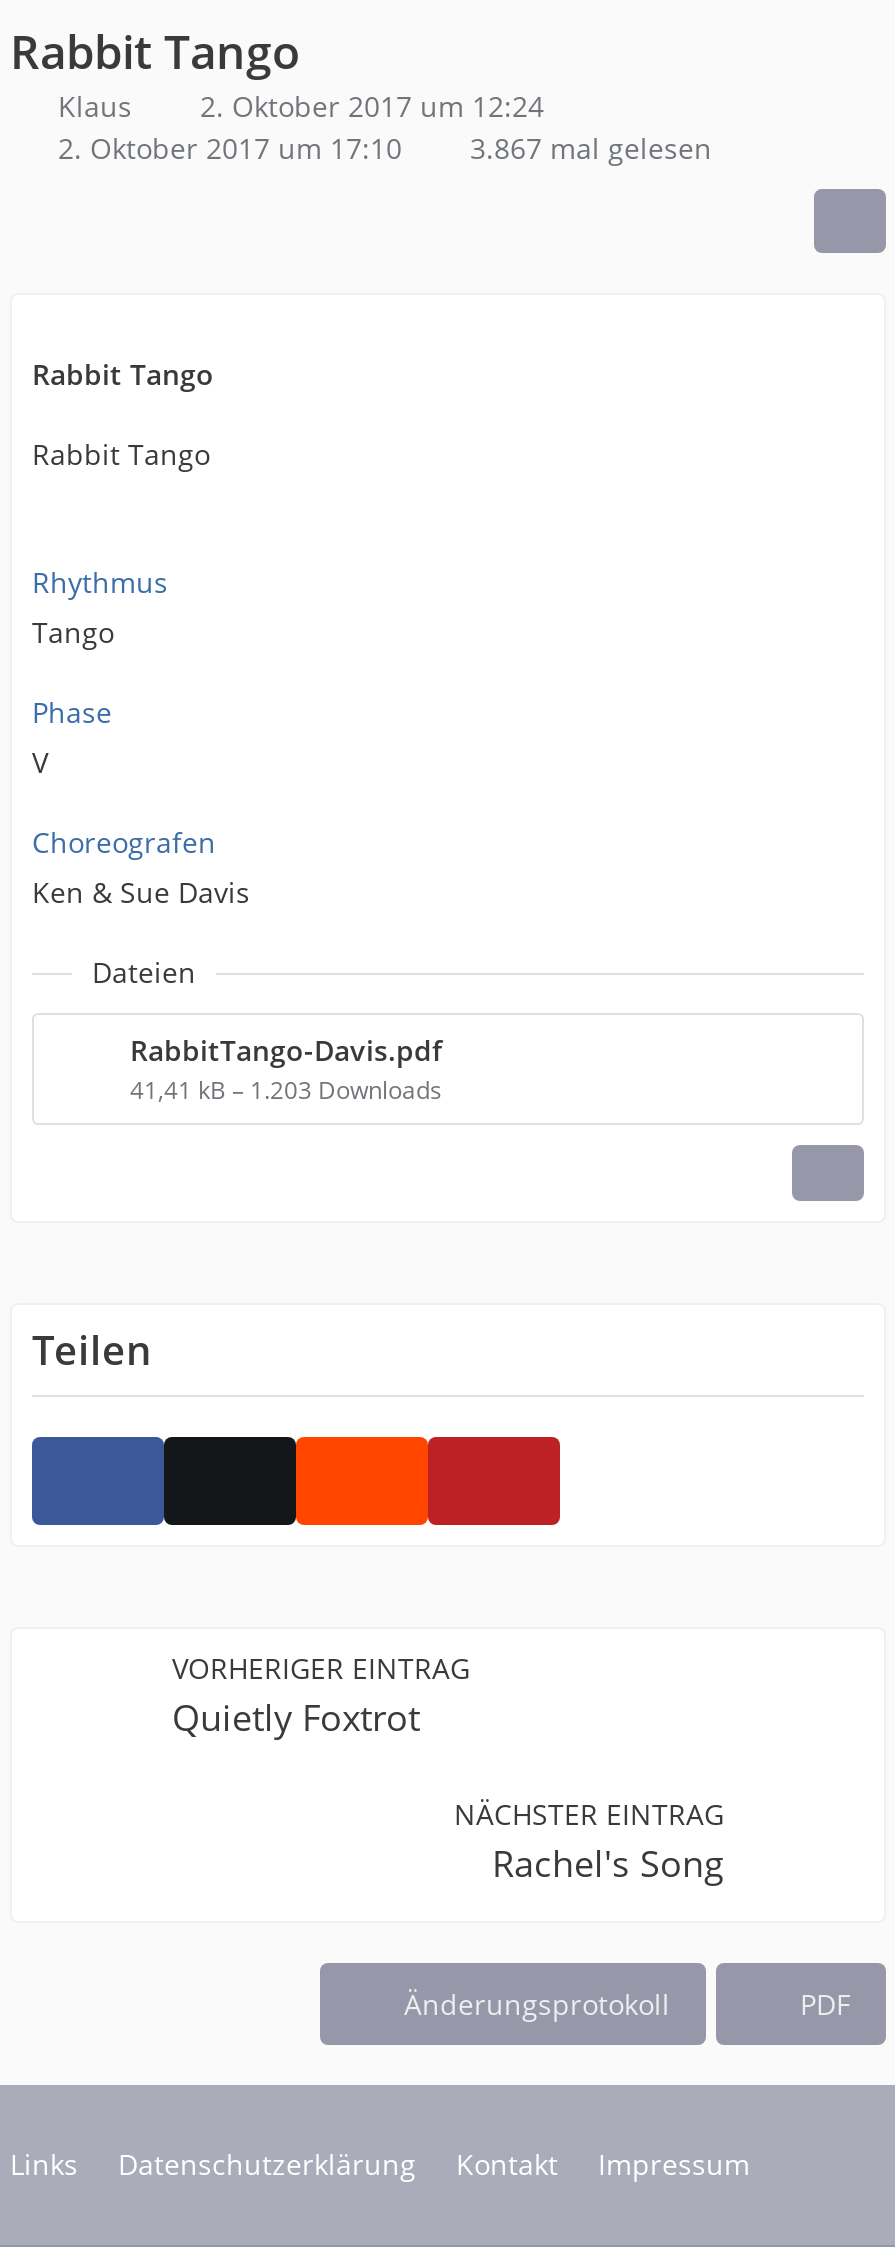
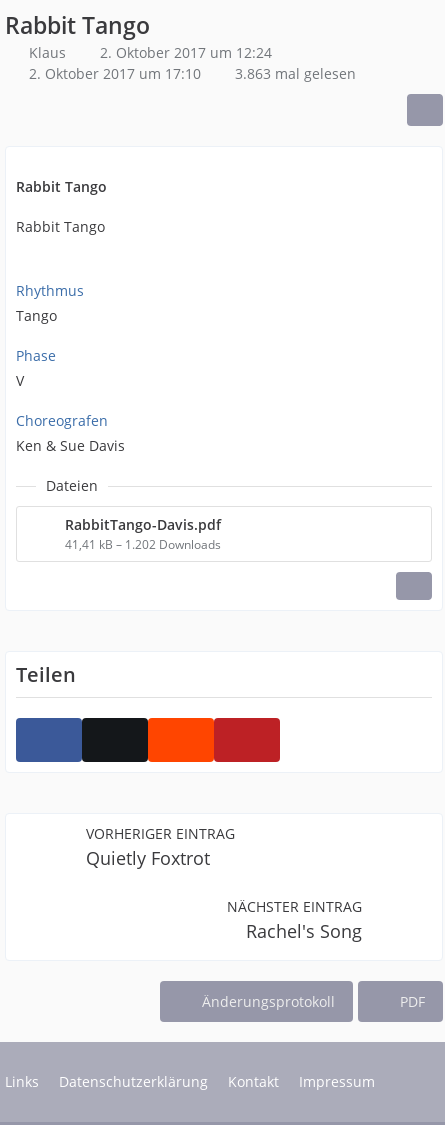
[58,129,712,167] 2. Oktober 2017 um 17:10 3.867 mal gelesen -> [29,64,356,83] 2. Oktober 2017 um 17:10 3.863 mal gelesen
[130,1073,442,1107] 41,41 kB – 1.203 Downloads -> [65,536,221,553] 41,41 kB – 1.202 Downloads

